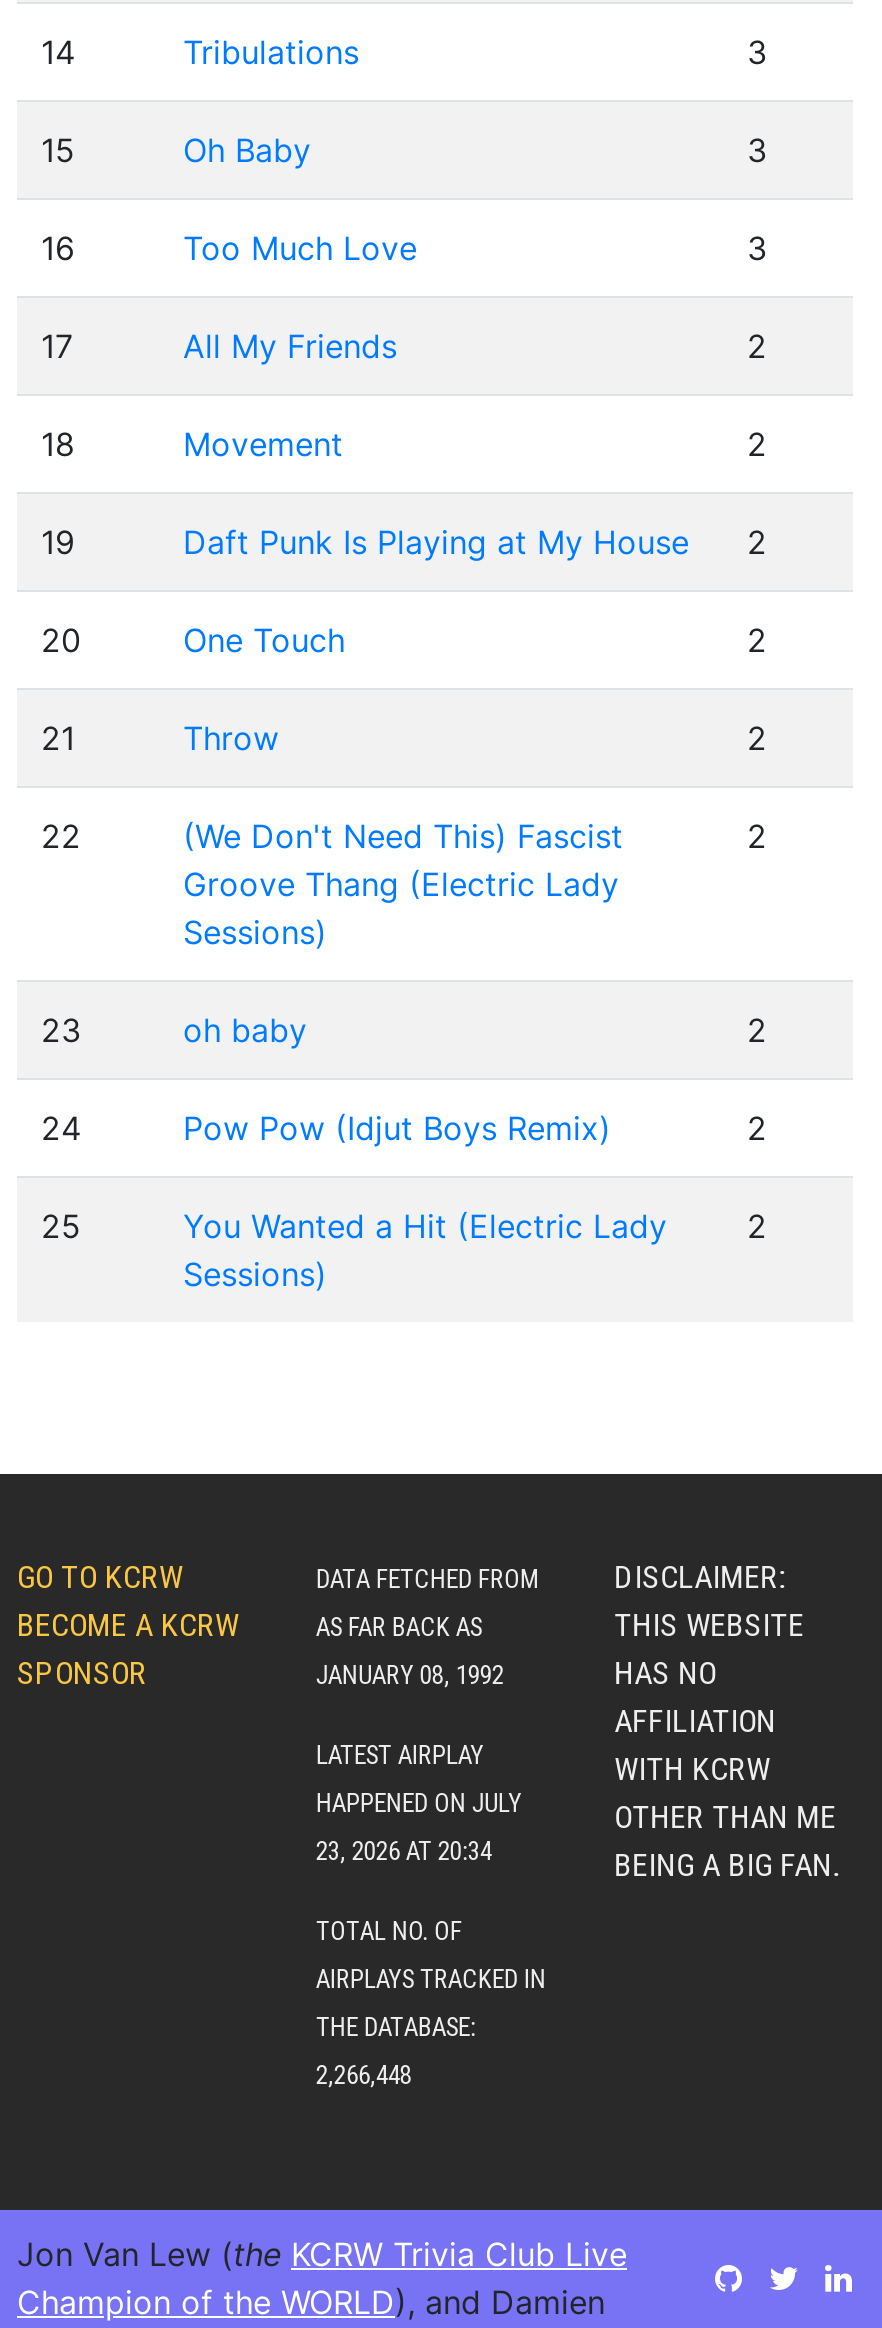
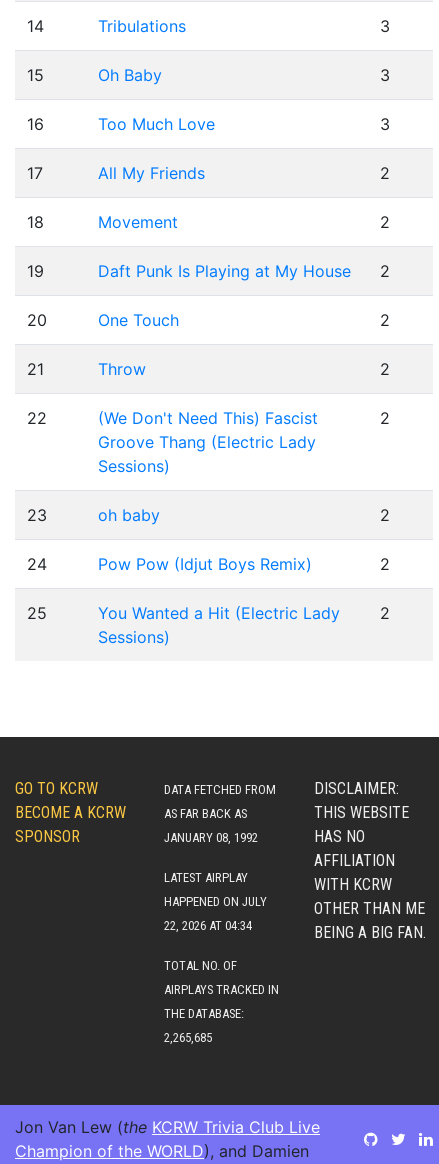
[316,1836,492,1866] 23, 2026 AT 20:34 -> [164,918,252,933] 22, 2026 AT 04:34
[316,2060,412,2090] 2,266,448 -> [164,1030,212,1045] 2,265,685

